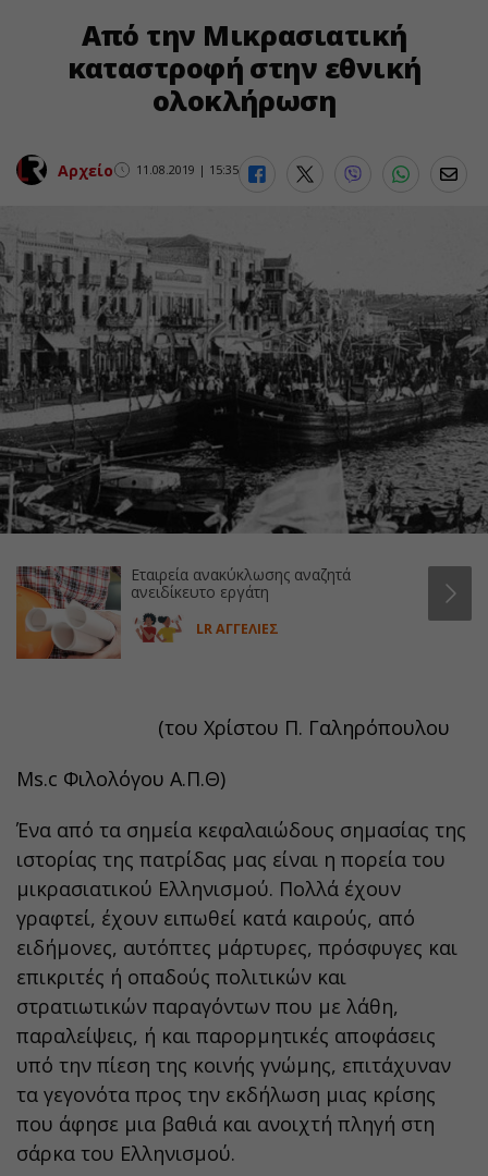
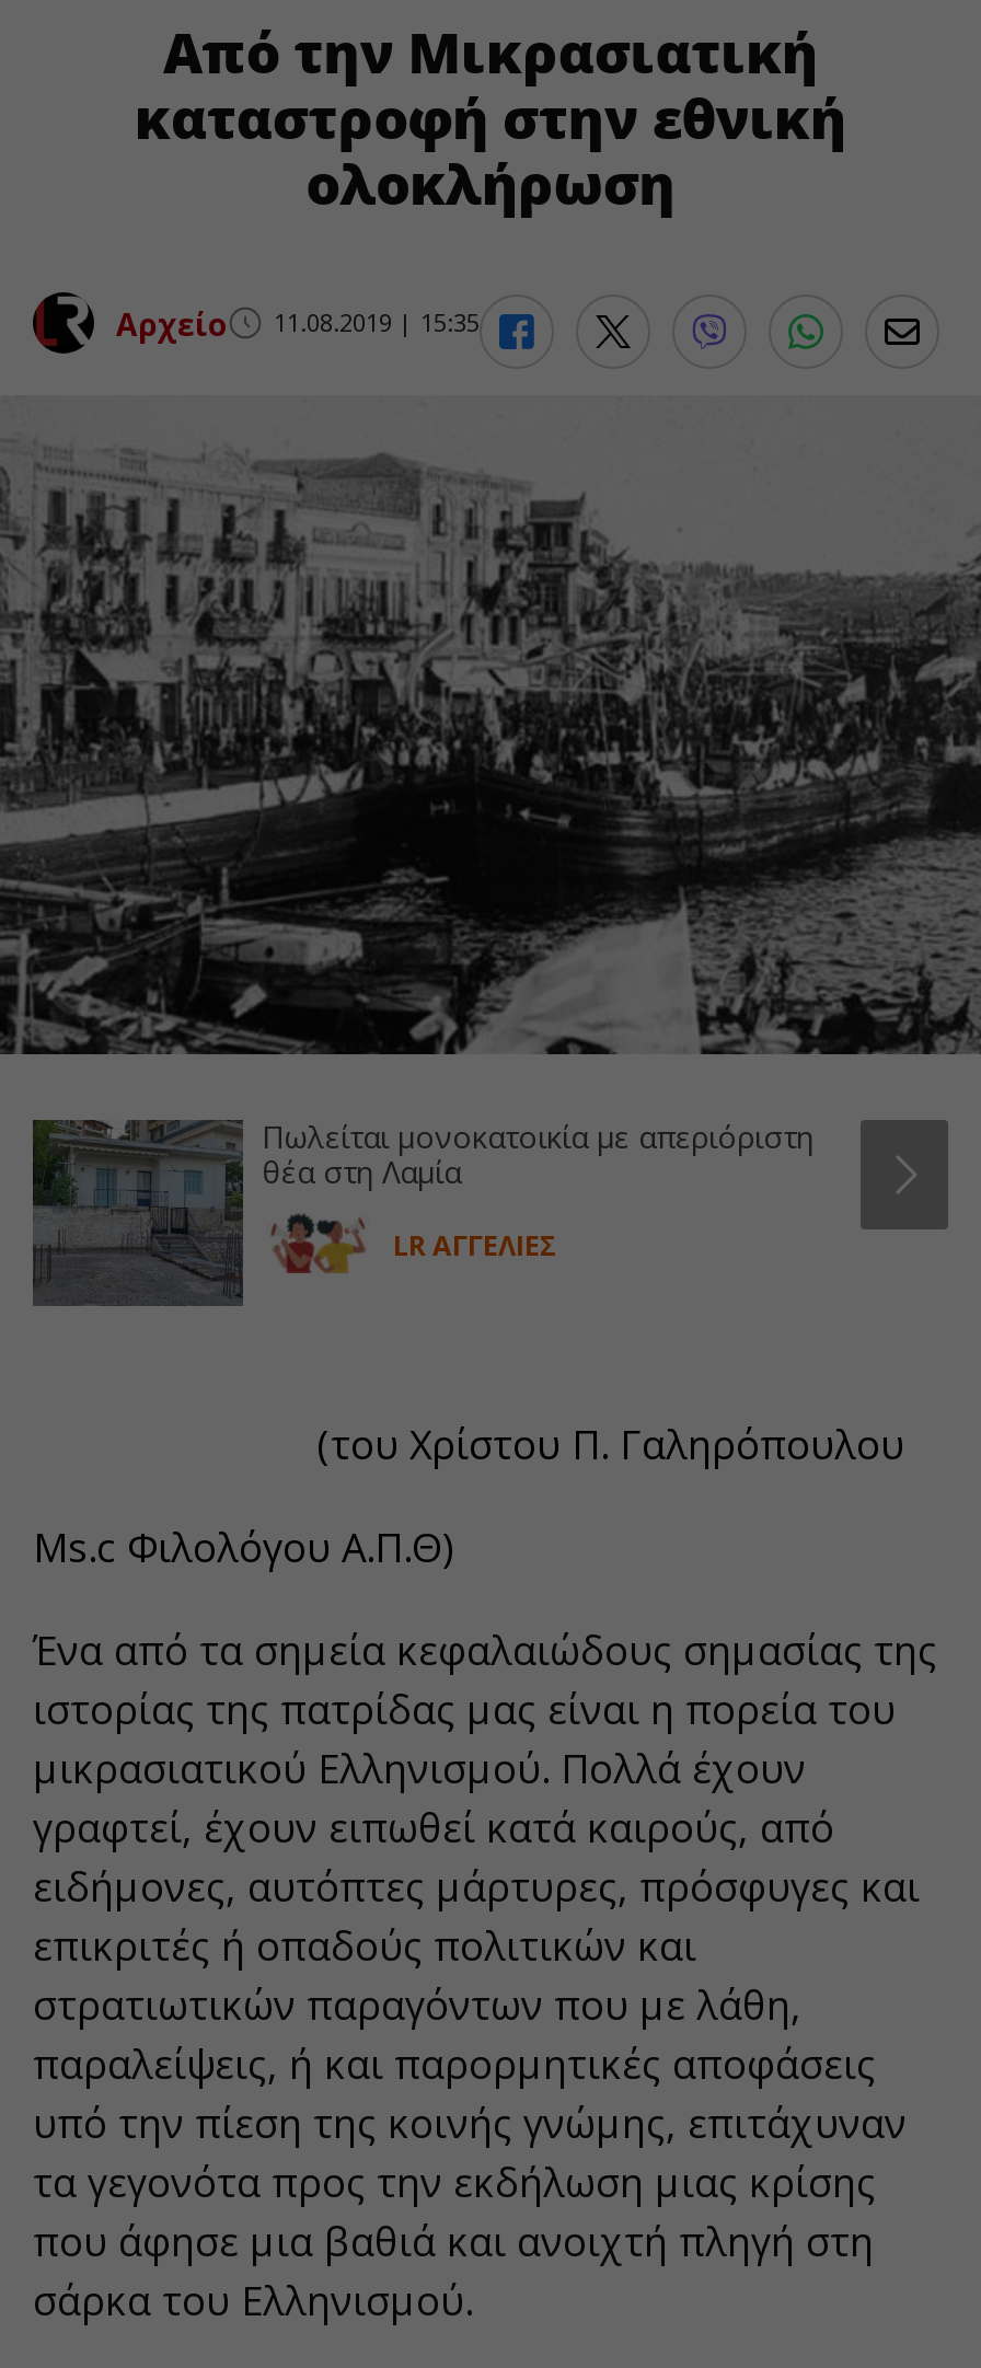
[15,564,350,660] [image] | Εταιρεία ανακύκλωσης αναζητά | ανειδίκευτο εργάτη -> [31,1116,813,1308] [image] | Πωλείται μονοκατοικία με απεριόριστη | θέα στη Λαμία

